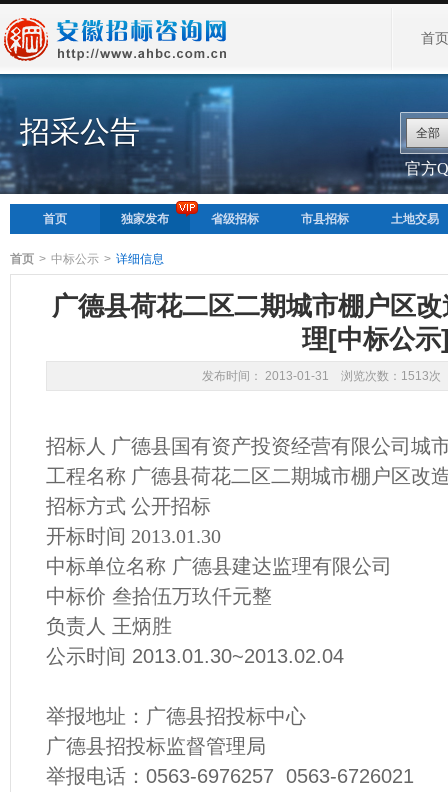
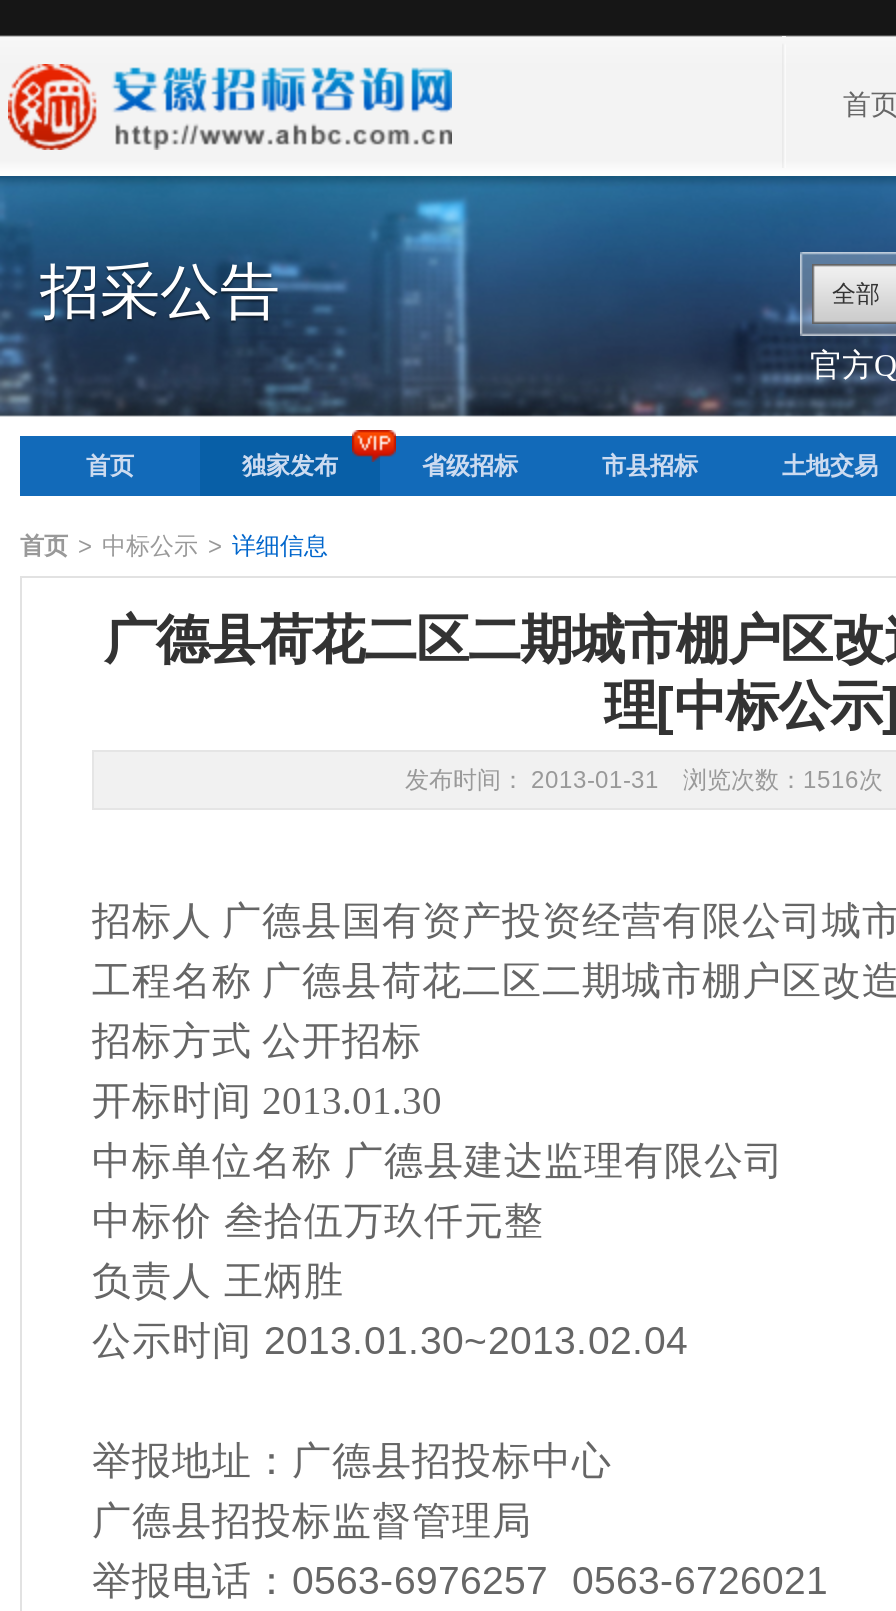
[202,369,441,383] 发布时间： 2013-01-31 浏览次数：1513次 -> [405,766,883,794] 发布时间： 2013-01-31 浏览次数：1516次

